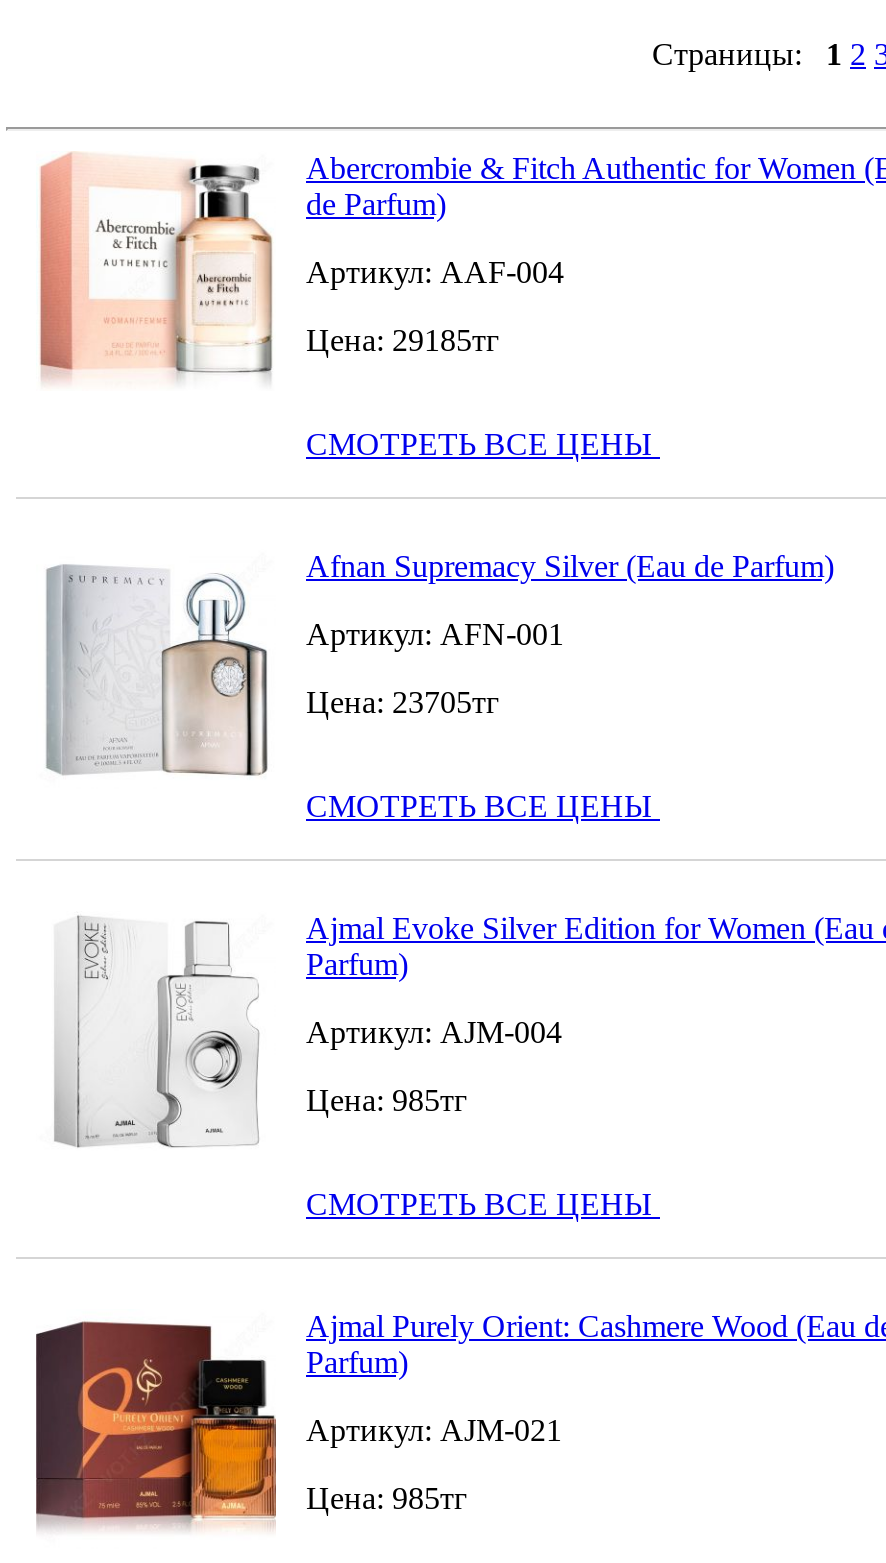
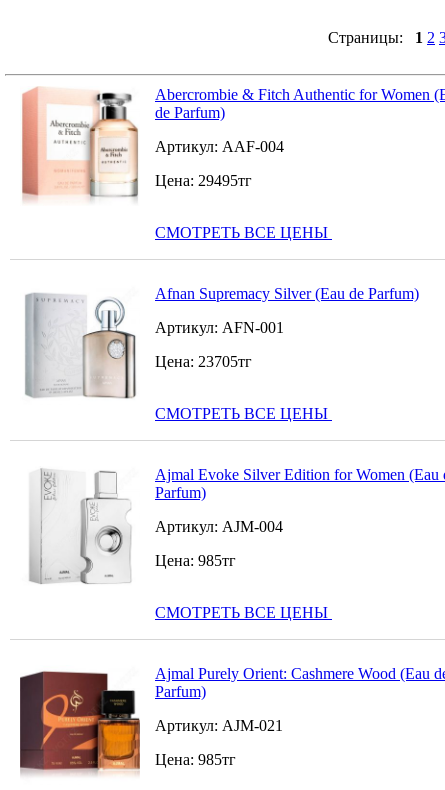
[306,323,500,357] Цена: 29185тг -> [155,172,252,189] Цена: 29495тг

